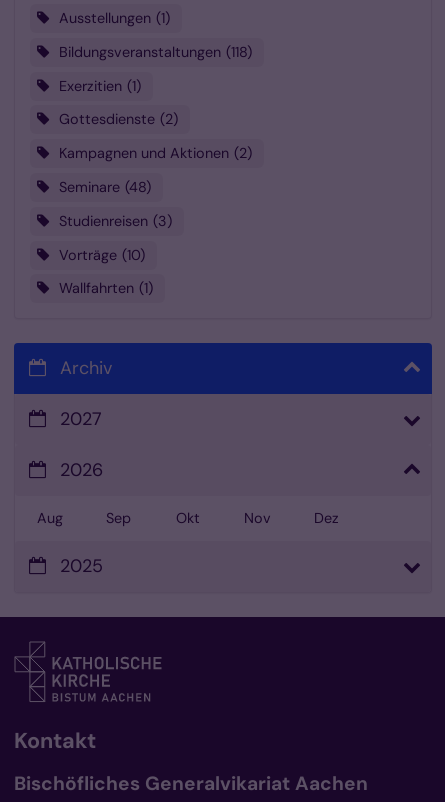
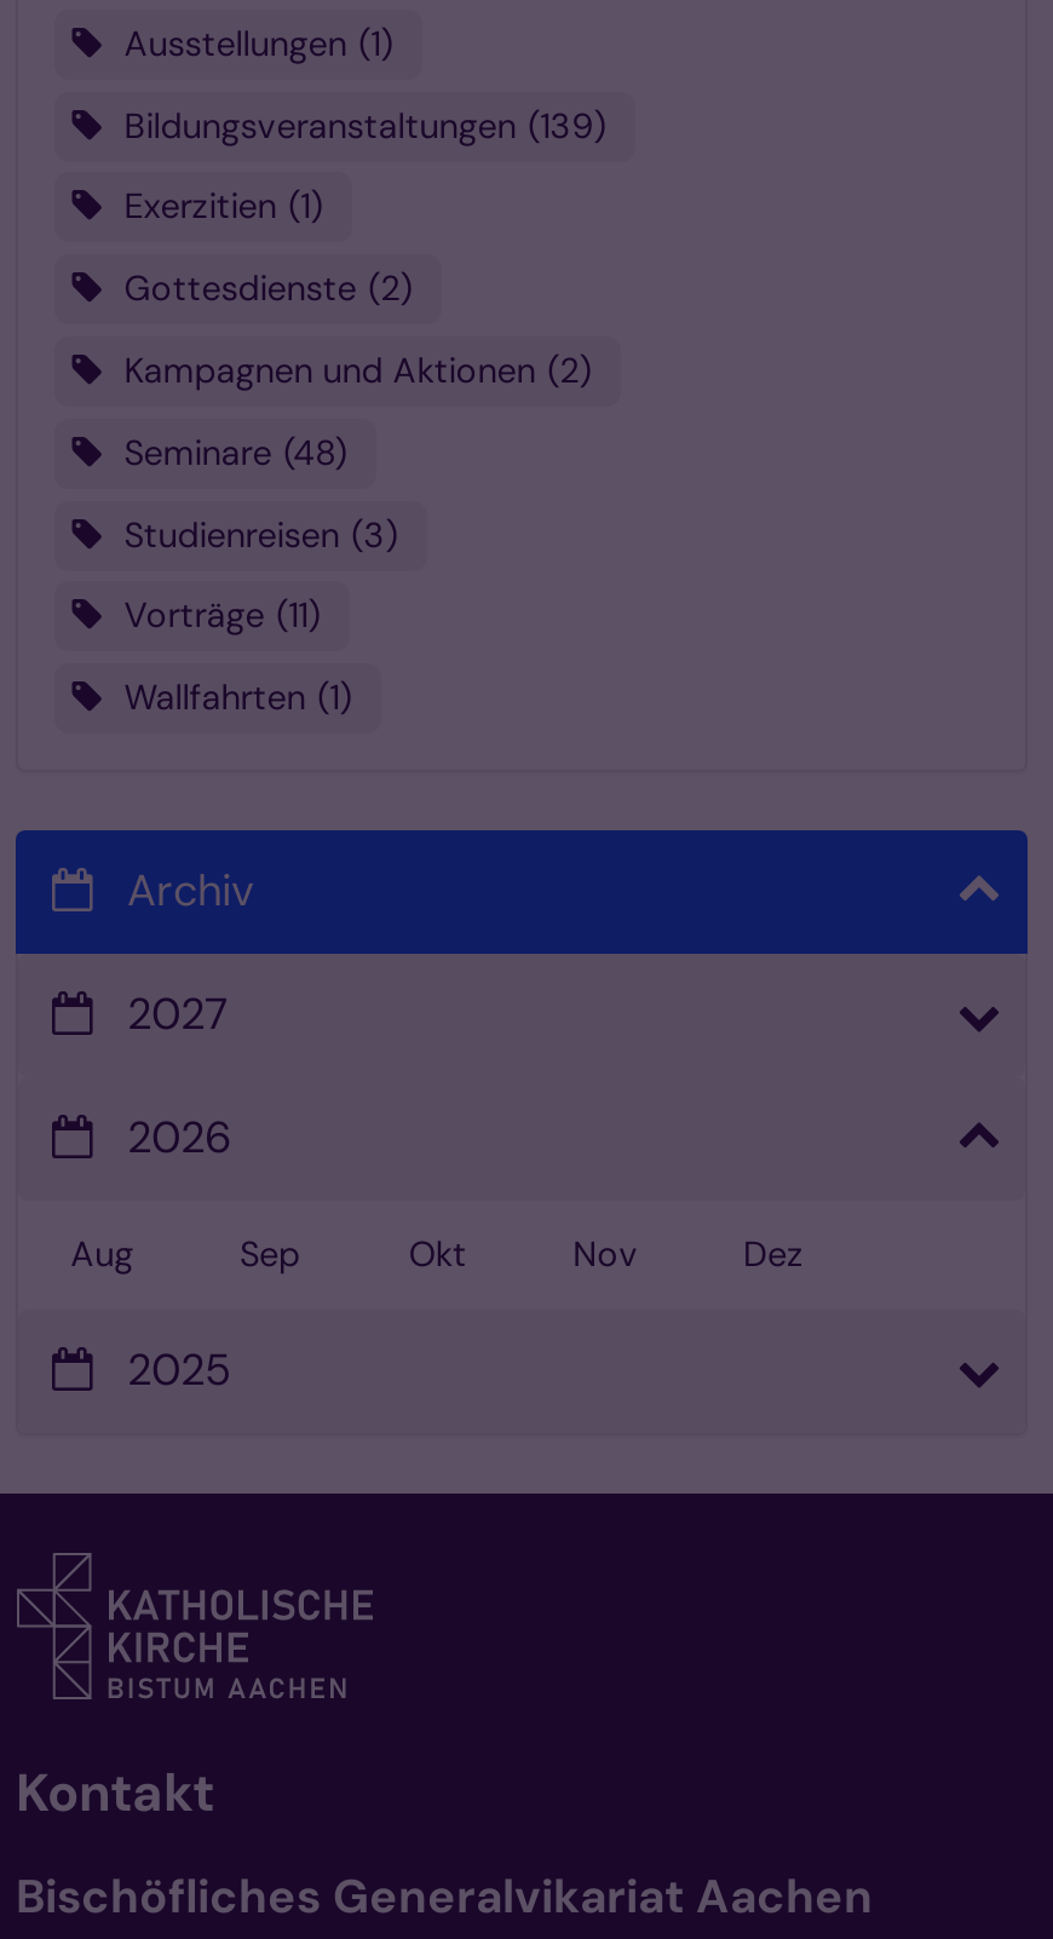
[59,43,247,61] Bildungsveranstaltungen 118 -> [124,104,593,147] Bildungsveranstaltungen 139
[59,246,140,264] Vorträge 10 -> [124,595,308,638] Vorträge 11

